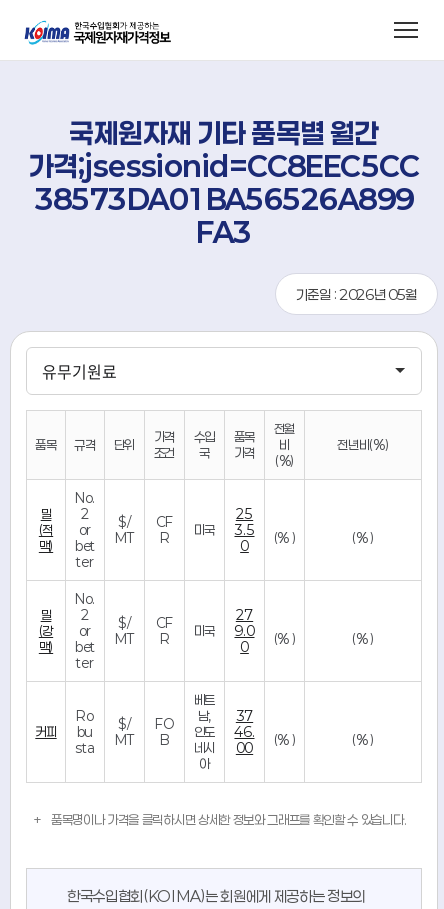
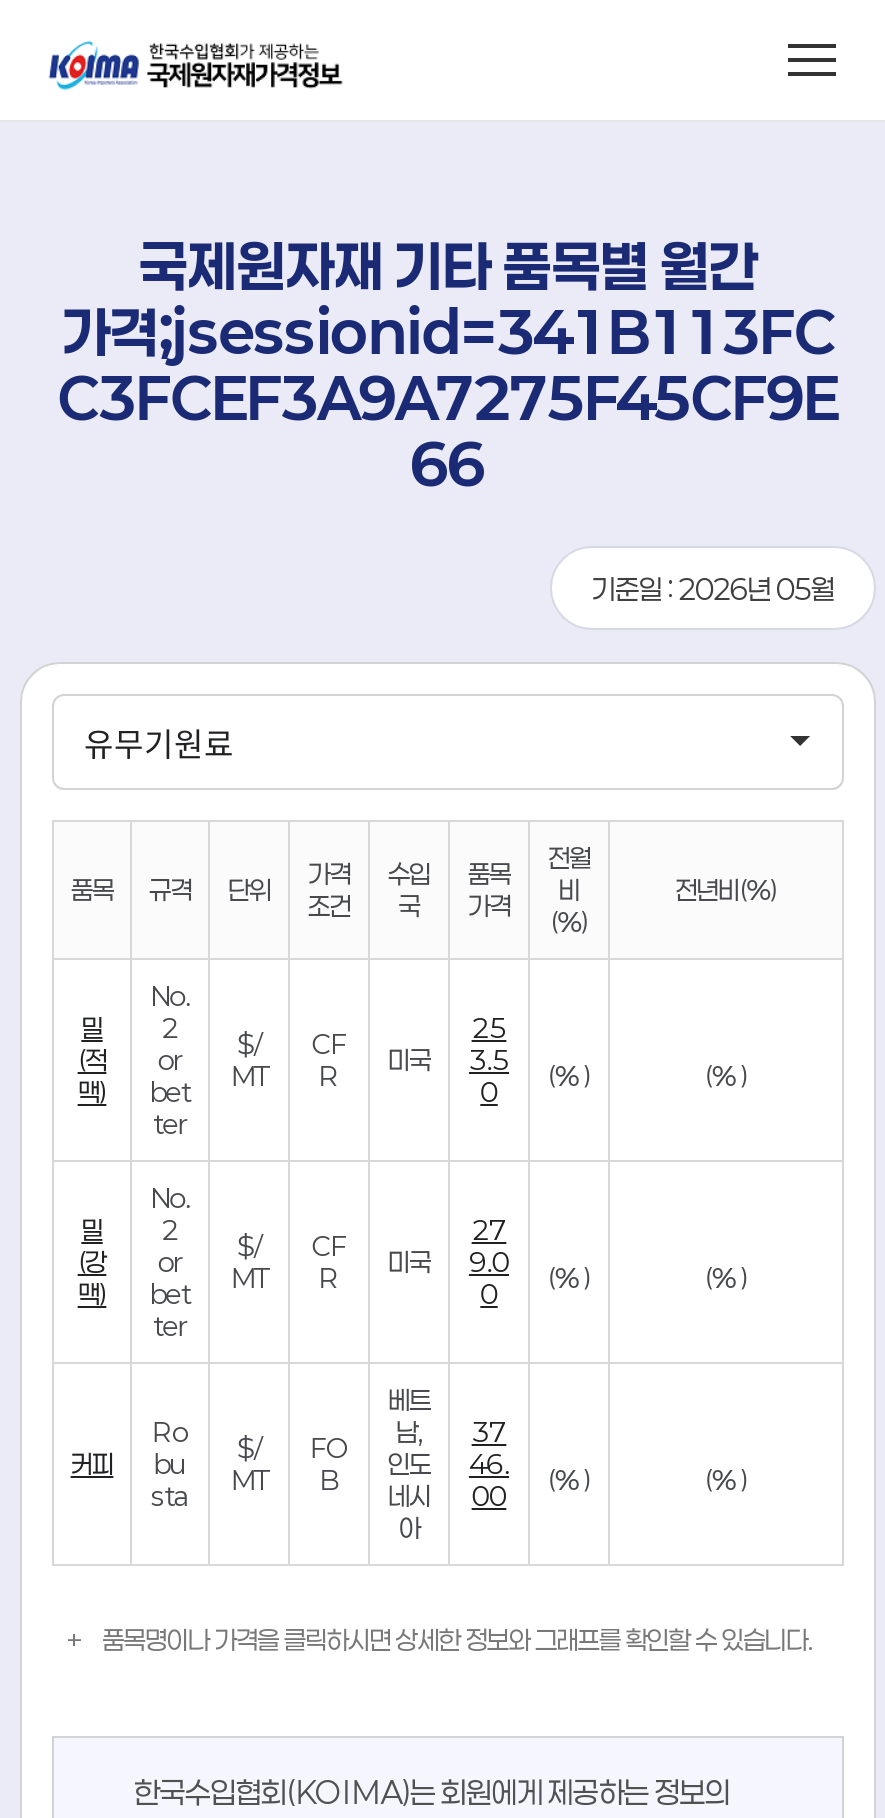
[29,150,419,249] 가격;jsessionid=CC8EEC5CC | 38573DA01BA56526A899 | FA3 -> [58,300,838,498] 가격;jsessionid=341B113FC | C3FCEF3A9A7275F45CF9E | 66

